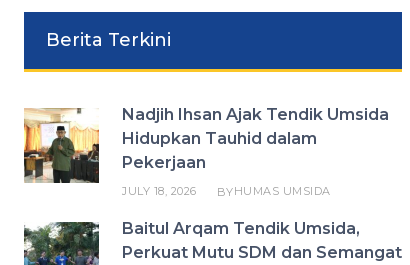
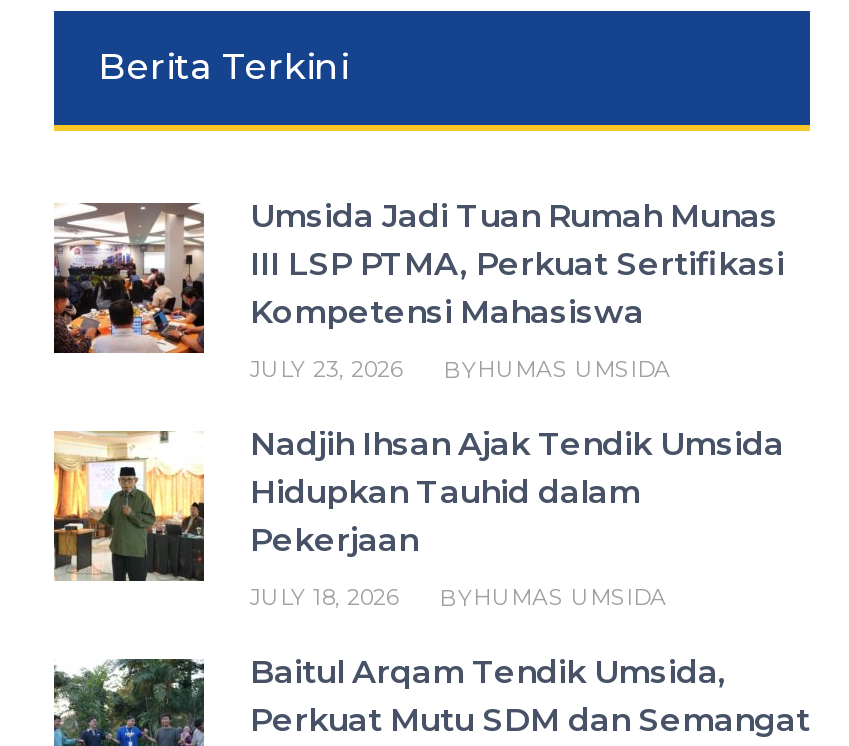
none -> [52,197,784,384] [image] | Umsida Jadi Tuan Rumah Munas | III LSP PTMA, Perkuat Sertifikasi | Kompetensi Mahasiswa | JULY 23, 2026 | BYHUMAS UMSIDA

